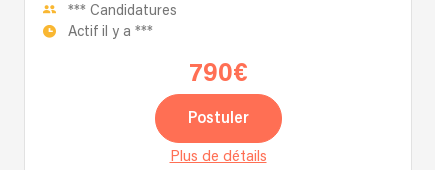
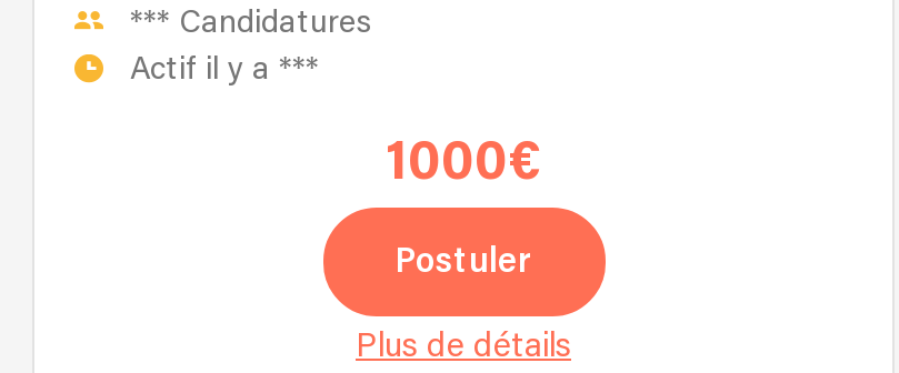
[188,61,247,87] 790€ -> [386,135,541,193] 1000€

